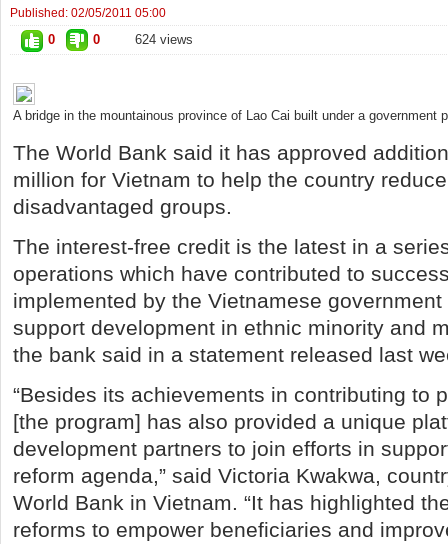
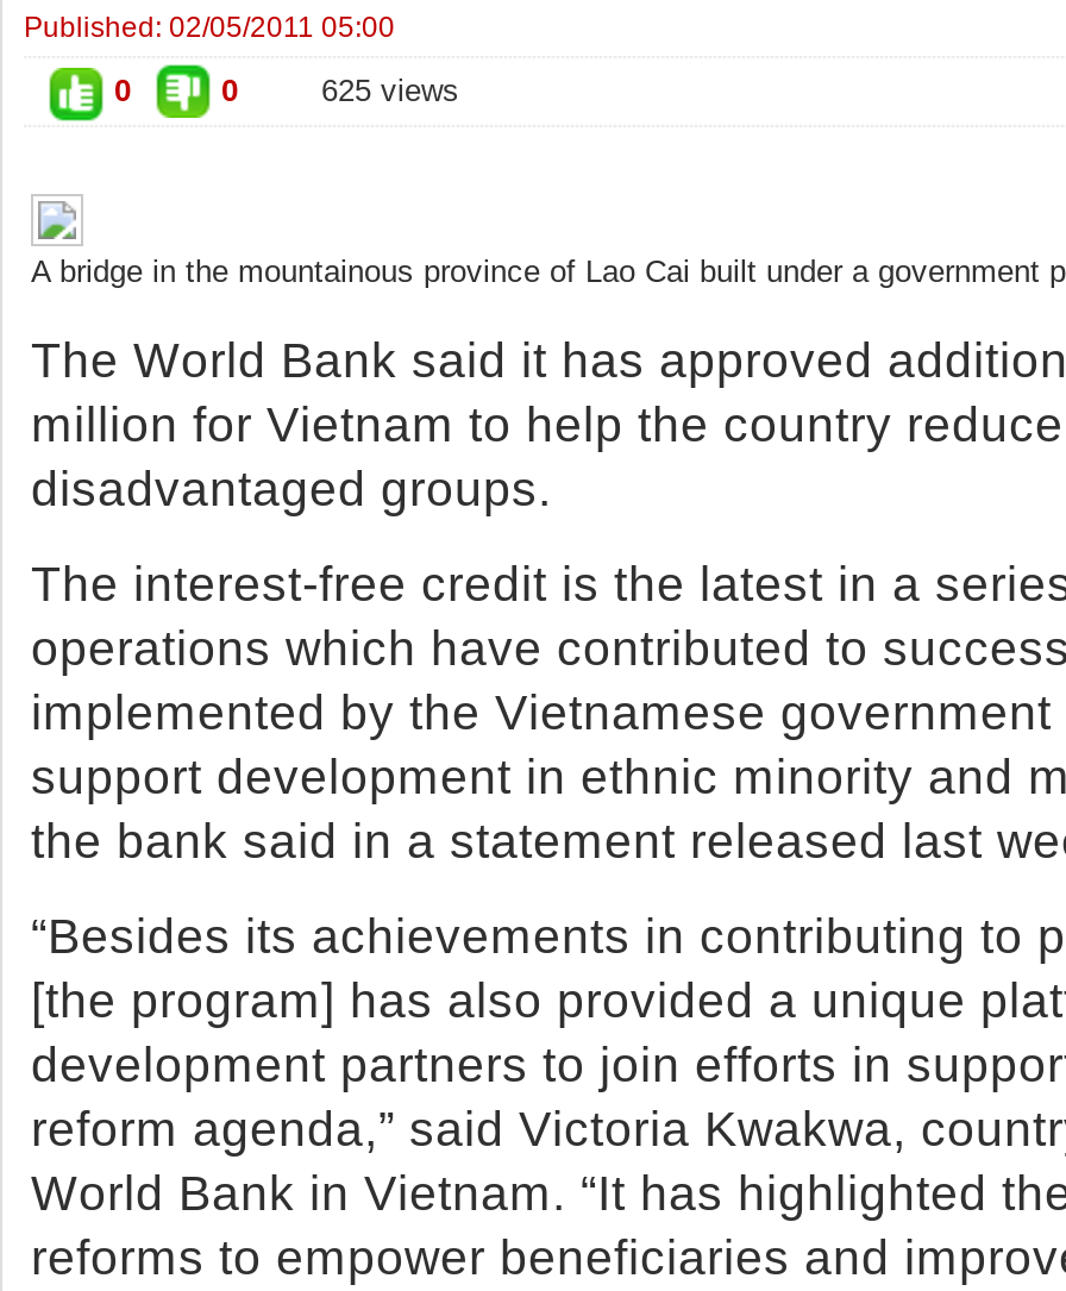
[135,32,193,47] 624 views -> [321,73,459,108] 625 views

